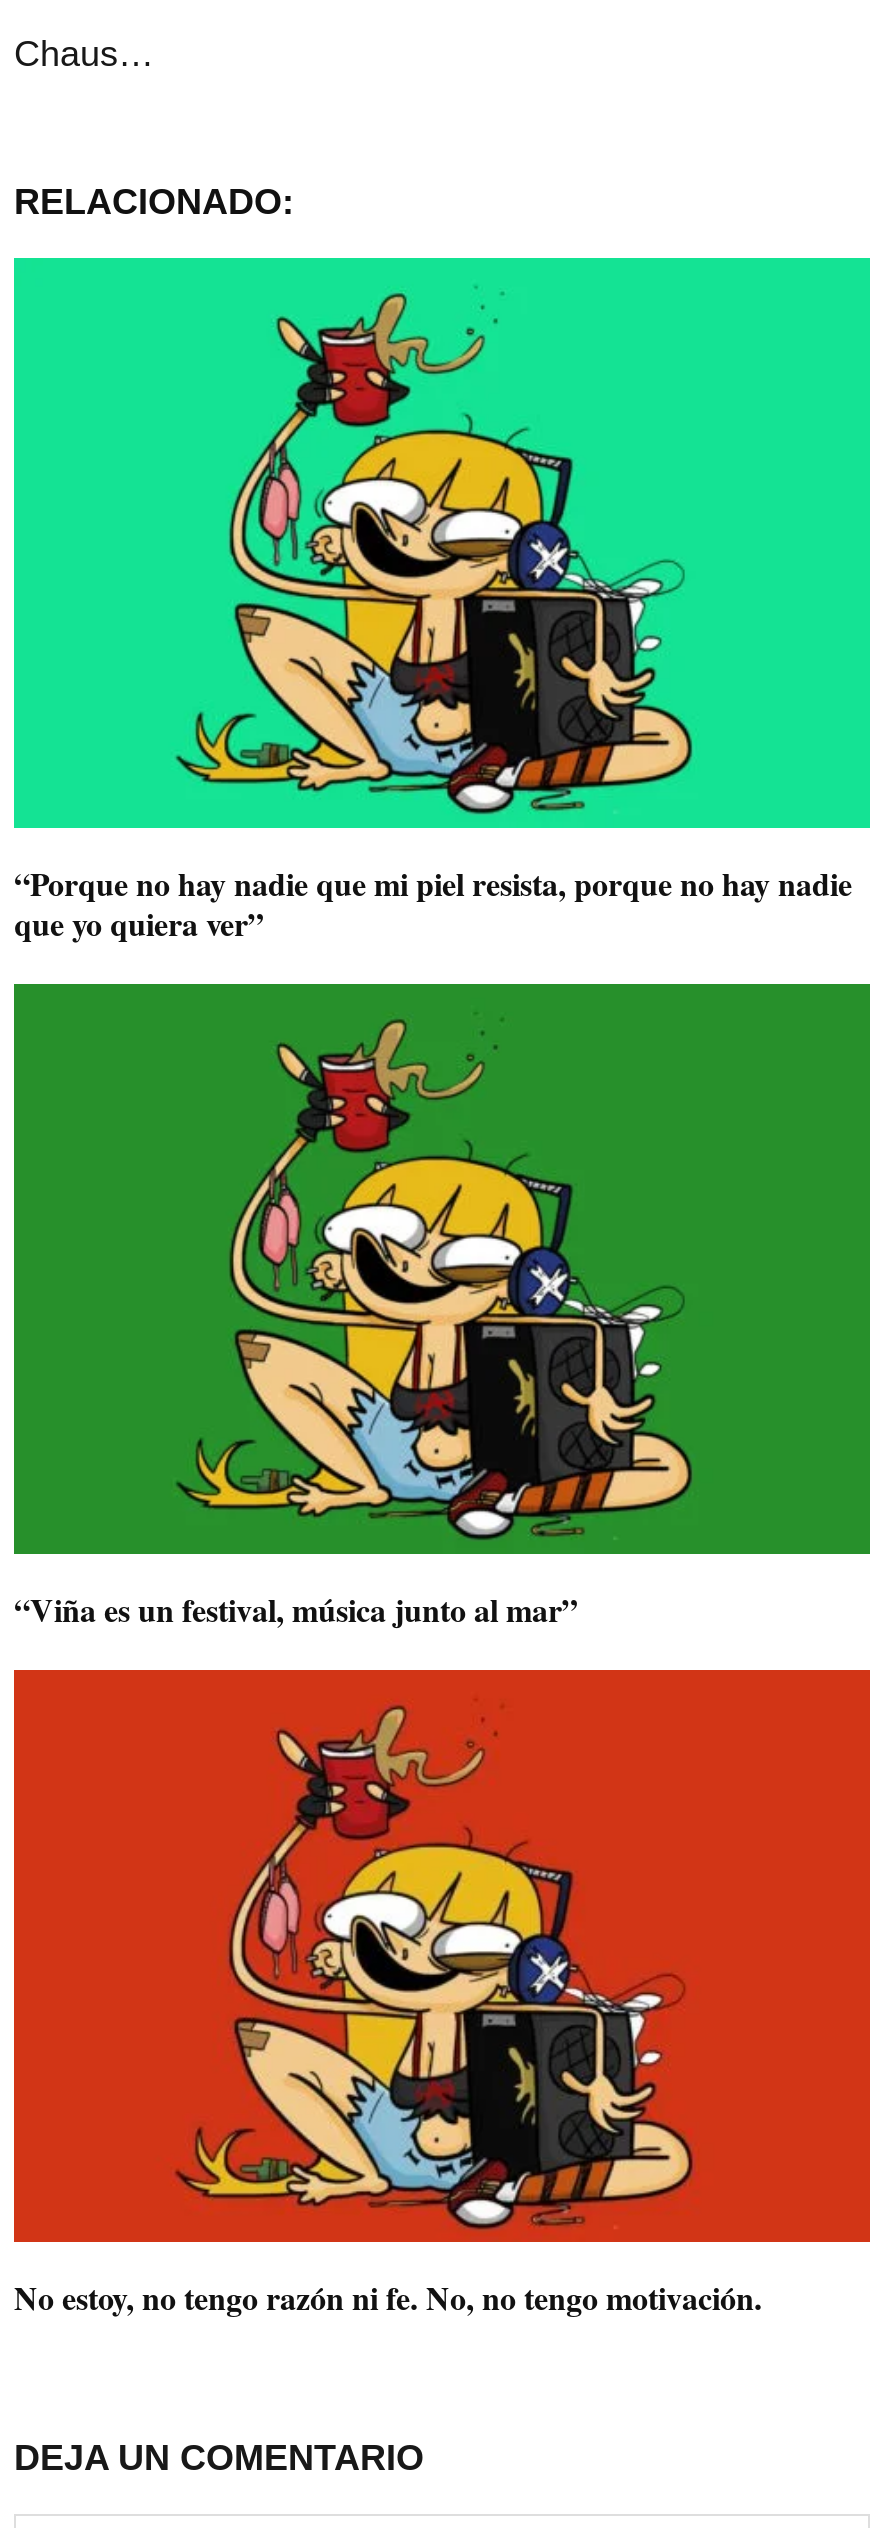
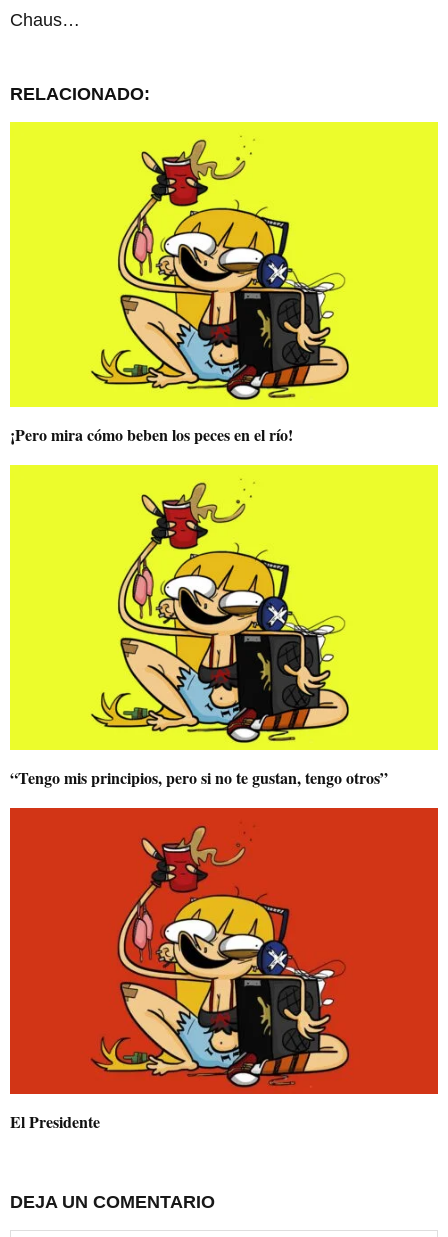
[12,256,872,946] [image] | “Porque no hay nadie que mi piel resista, porque no hay nadie | que yo quiera ver” -> [9,121,439,446] [image] | ¡Pero mira cómo beben los peces en el río!
[12,982,872,1633] [image] | “Viña es un festival, música junto al mar” -> [9,464,439,789] [image] | “Tengo mis principios, pero si no te gustan, tengo otros”
[14,2273,762,2319] No estoy, no tengo razón ni fe. No, no tengo motivación. -> [10,1110,100,1133] El Presidente

